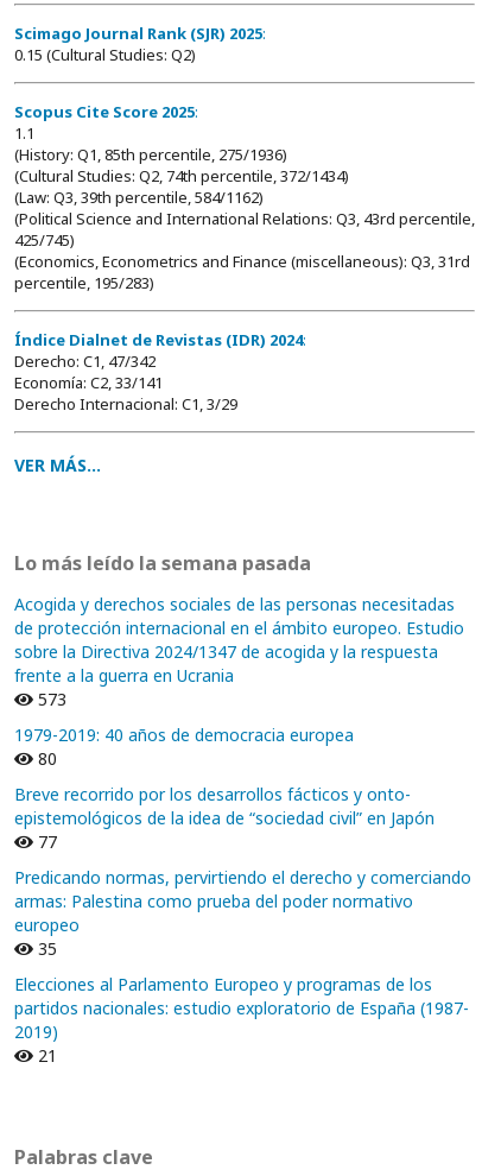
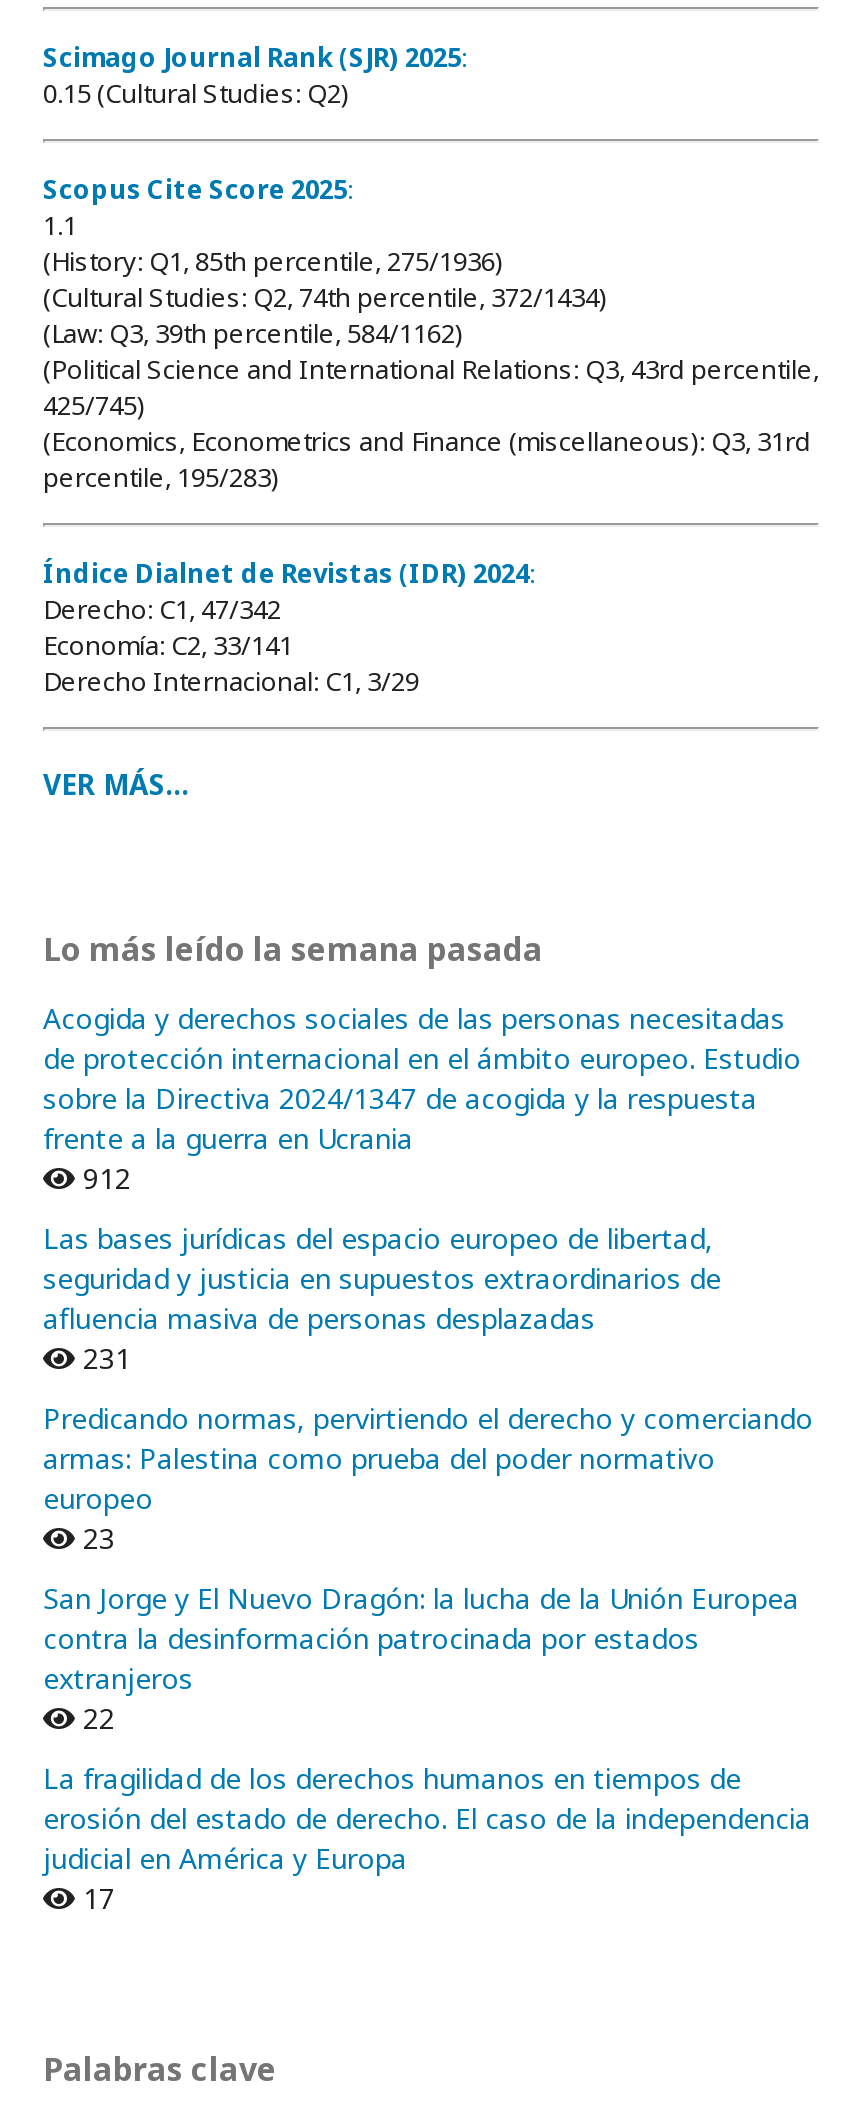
[14,687,435,853] 573 | 1979-2019: 40 años de democracia europea | 80 | Breve recorrido por los desarrollos fácticos y onto- | epistemológicos de la idea de “sociedad civil” en Japón | 77 -> [43,1158,721,1376] 912 | Las bases jurídicas del espacio europeo de libertad, | seguridad y justicia en supuestos extraordinarios de | afluencia masiva de personas desplazadas | 231
moved [14,866,471,936] -> [43,1398,813,1516]: Predicando normas, pervirtiendo el derecho y comerciando | armas: Palestina como prueba del poder normativo | europeo
[14,937,469,1066] 35 | Elecciones al Parlamento Europeo y programas de los | partidos nacionales: estudio exploratorio de España (1987- | 2019) | 21 -> [43,1518,811,1916] 23 | San Jorge y El Nuevo Dragón: la lucha de la Unión Europea | contra la desinformación patrocinada por estados | extranjeros | 22 | La fragilidad de los derechos humanos en tiempos de | erosión del estado de derecho. El caso de la independencia | judicial en América y Europa | 17

